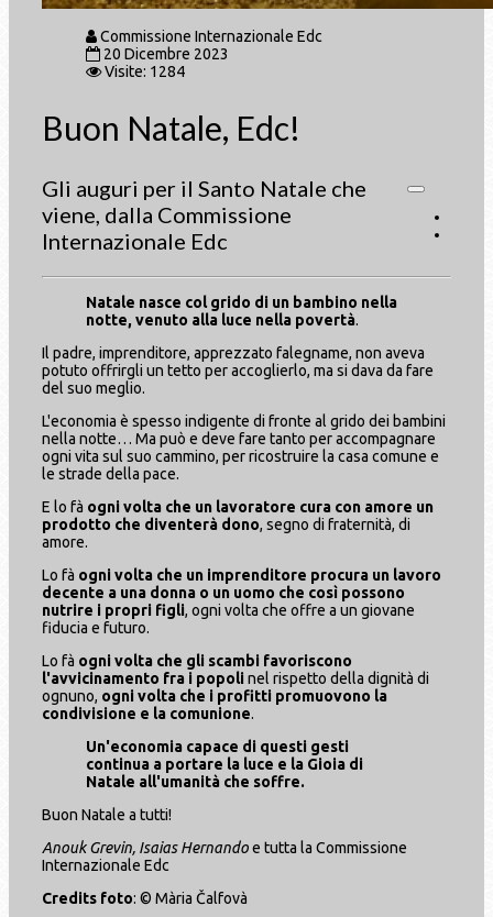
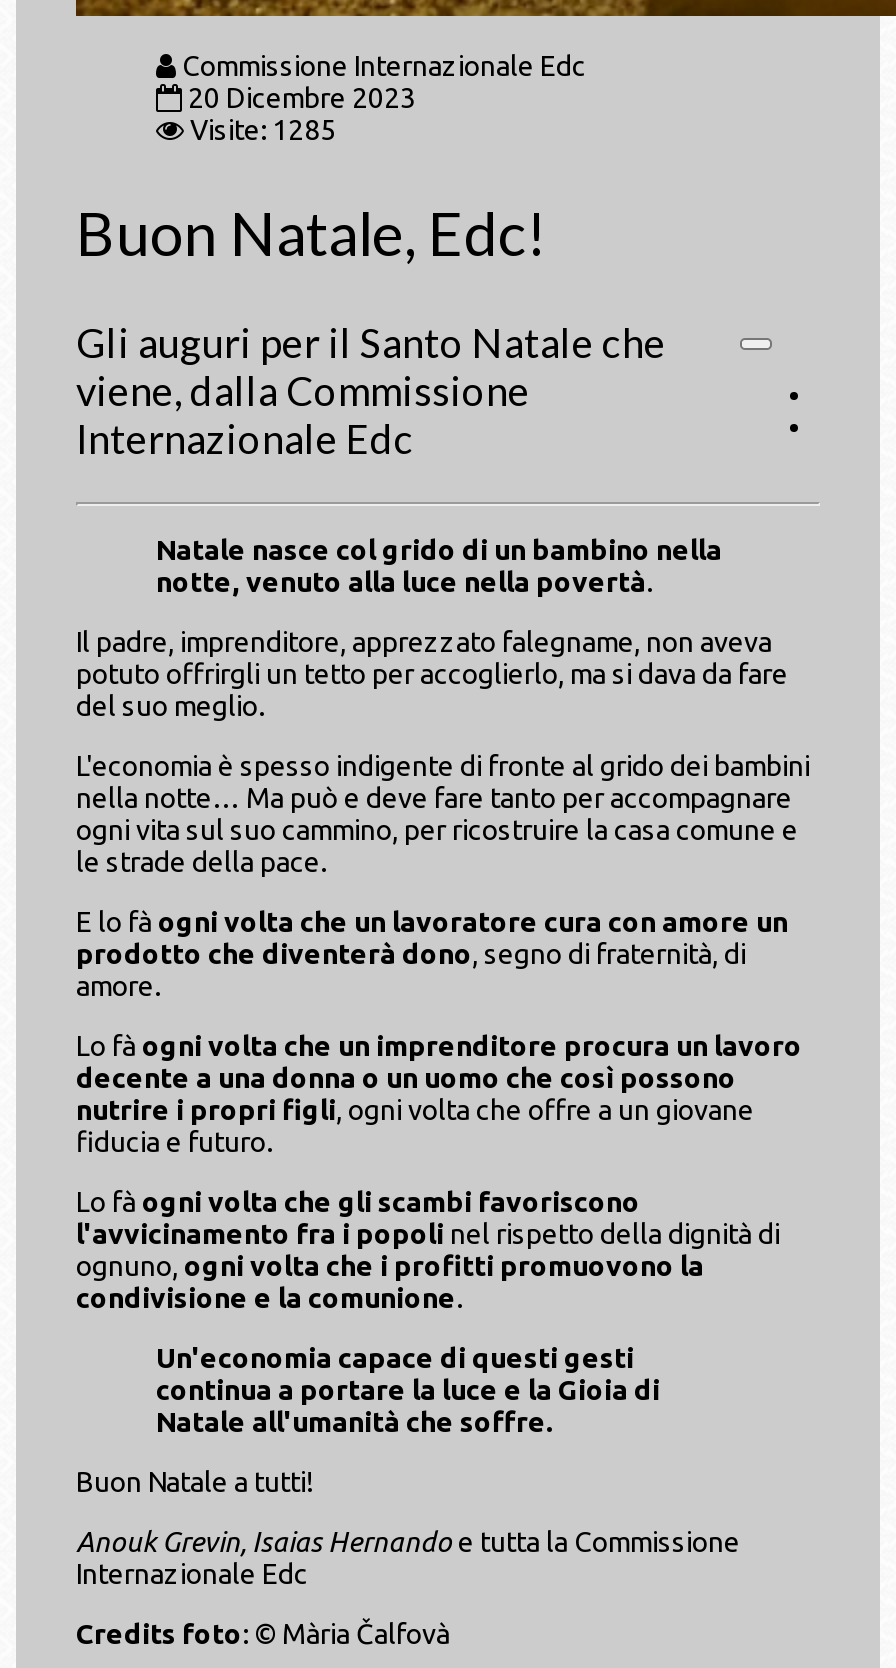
[105,62,185,80] Visite: 1284 -> [190,114,336,146] Visite: 1285

